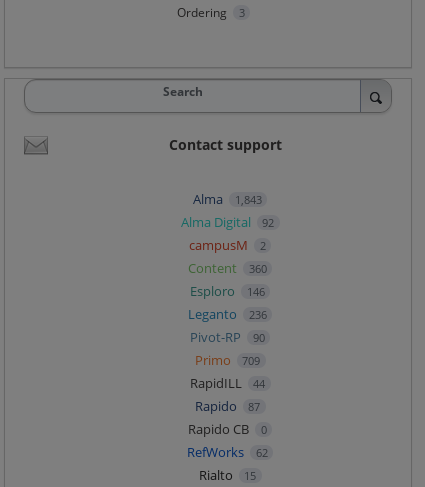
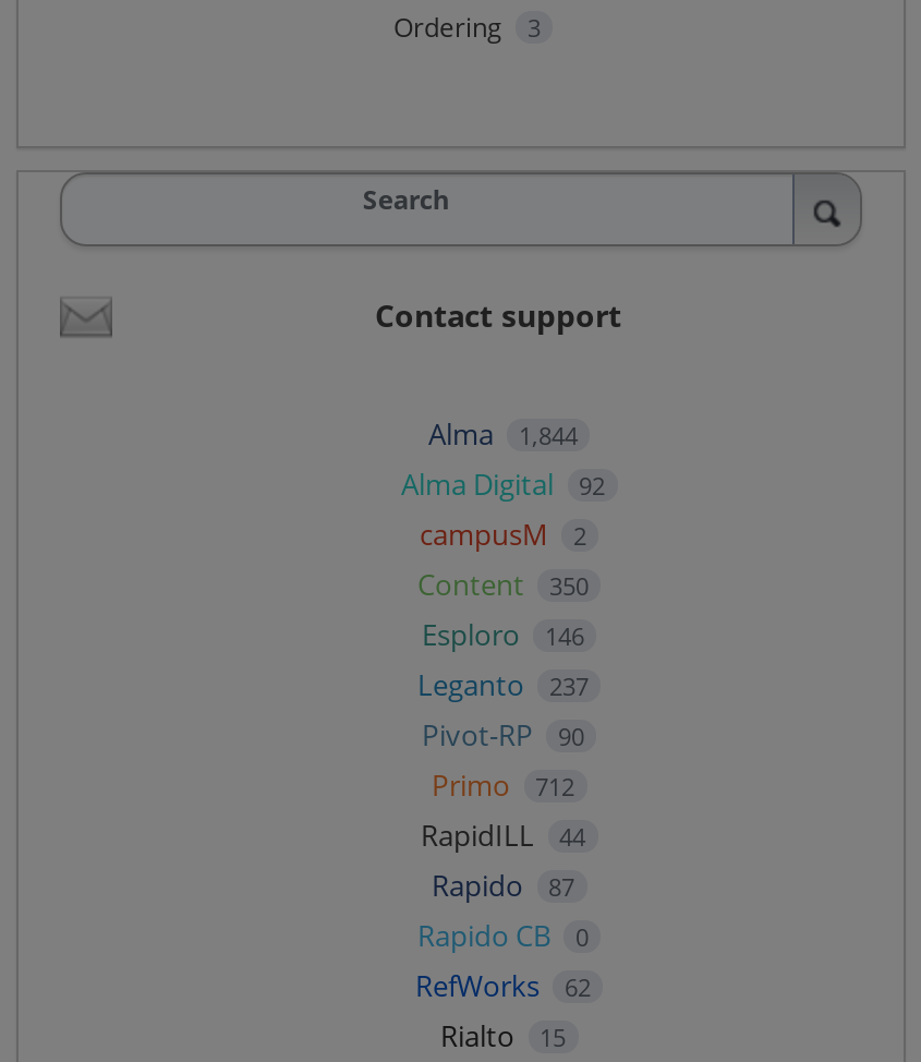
[193,189,261,207] Alma 1,843 -> [428,413,578,452] Alma 1,844
[188,258,266,276] Content 360 -> [417,564,589,603] Content 350
[188,304,266,322] Leganto 236 -> [417,664,589,703] Leganto 237
[194,350,260,368] Primo 709 -> [432,764,574,804] Primo 712

